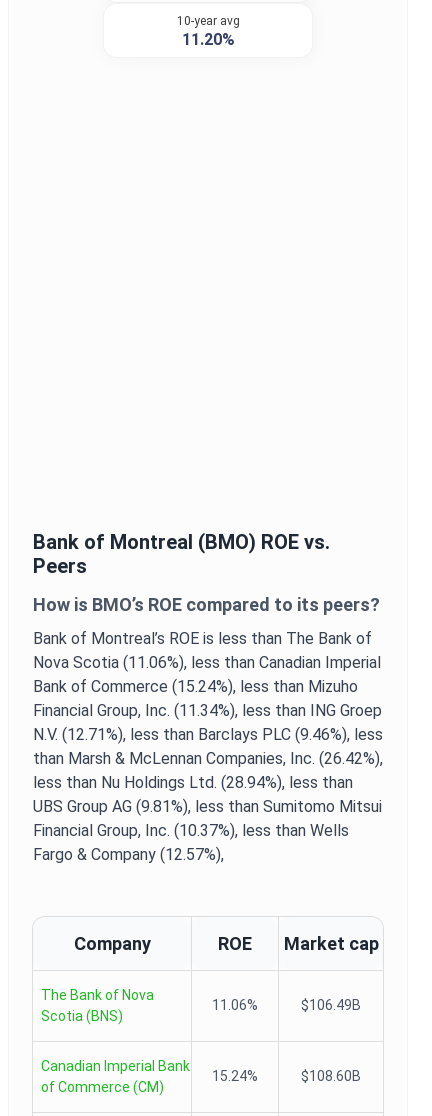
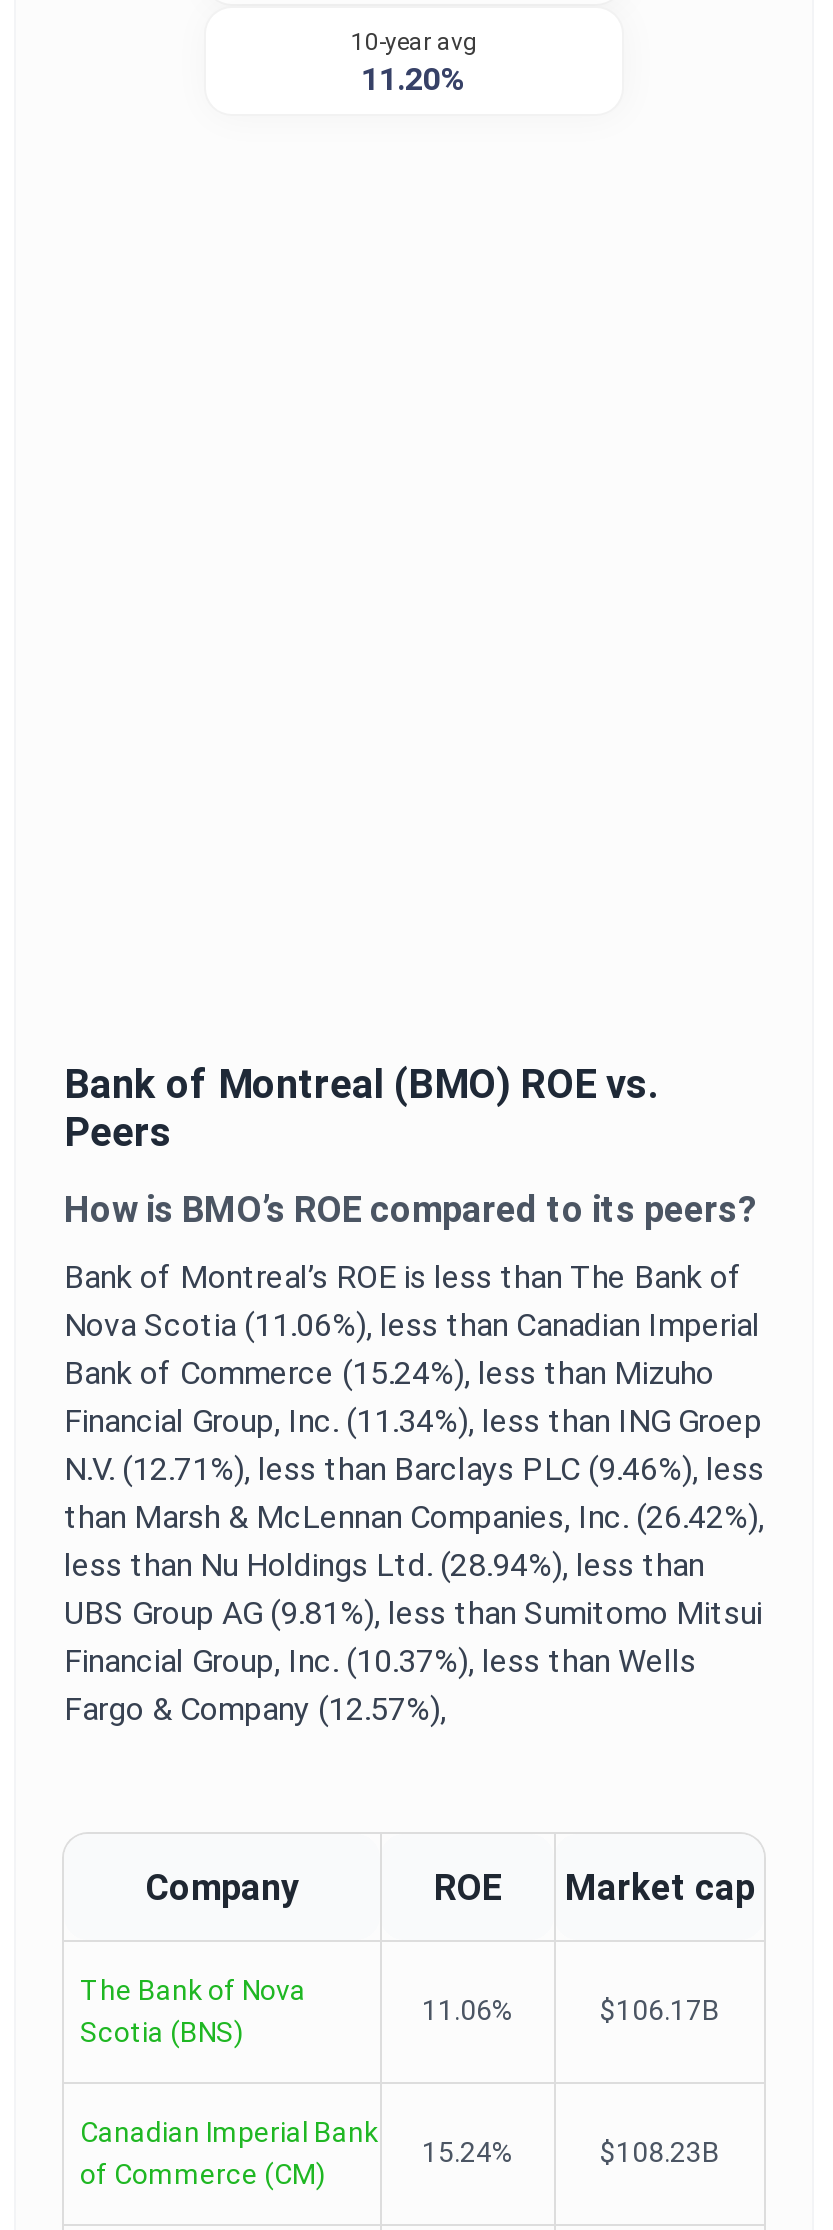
[301,997,361,1013] $106.49B -> [600,1994,720,2026] $106.17B
[301,1068,361,1084] $108.60B -> [600,2136,720,2168] $108.23B

